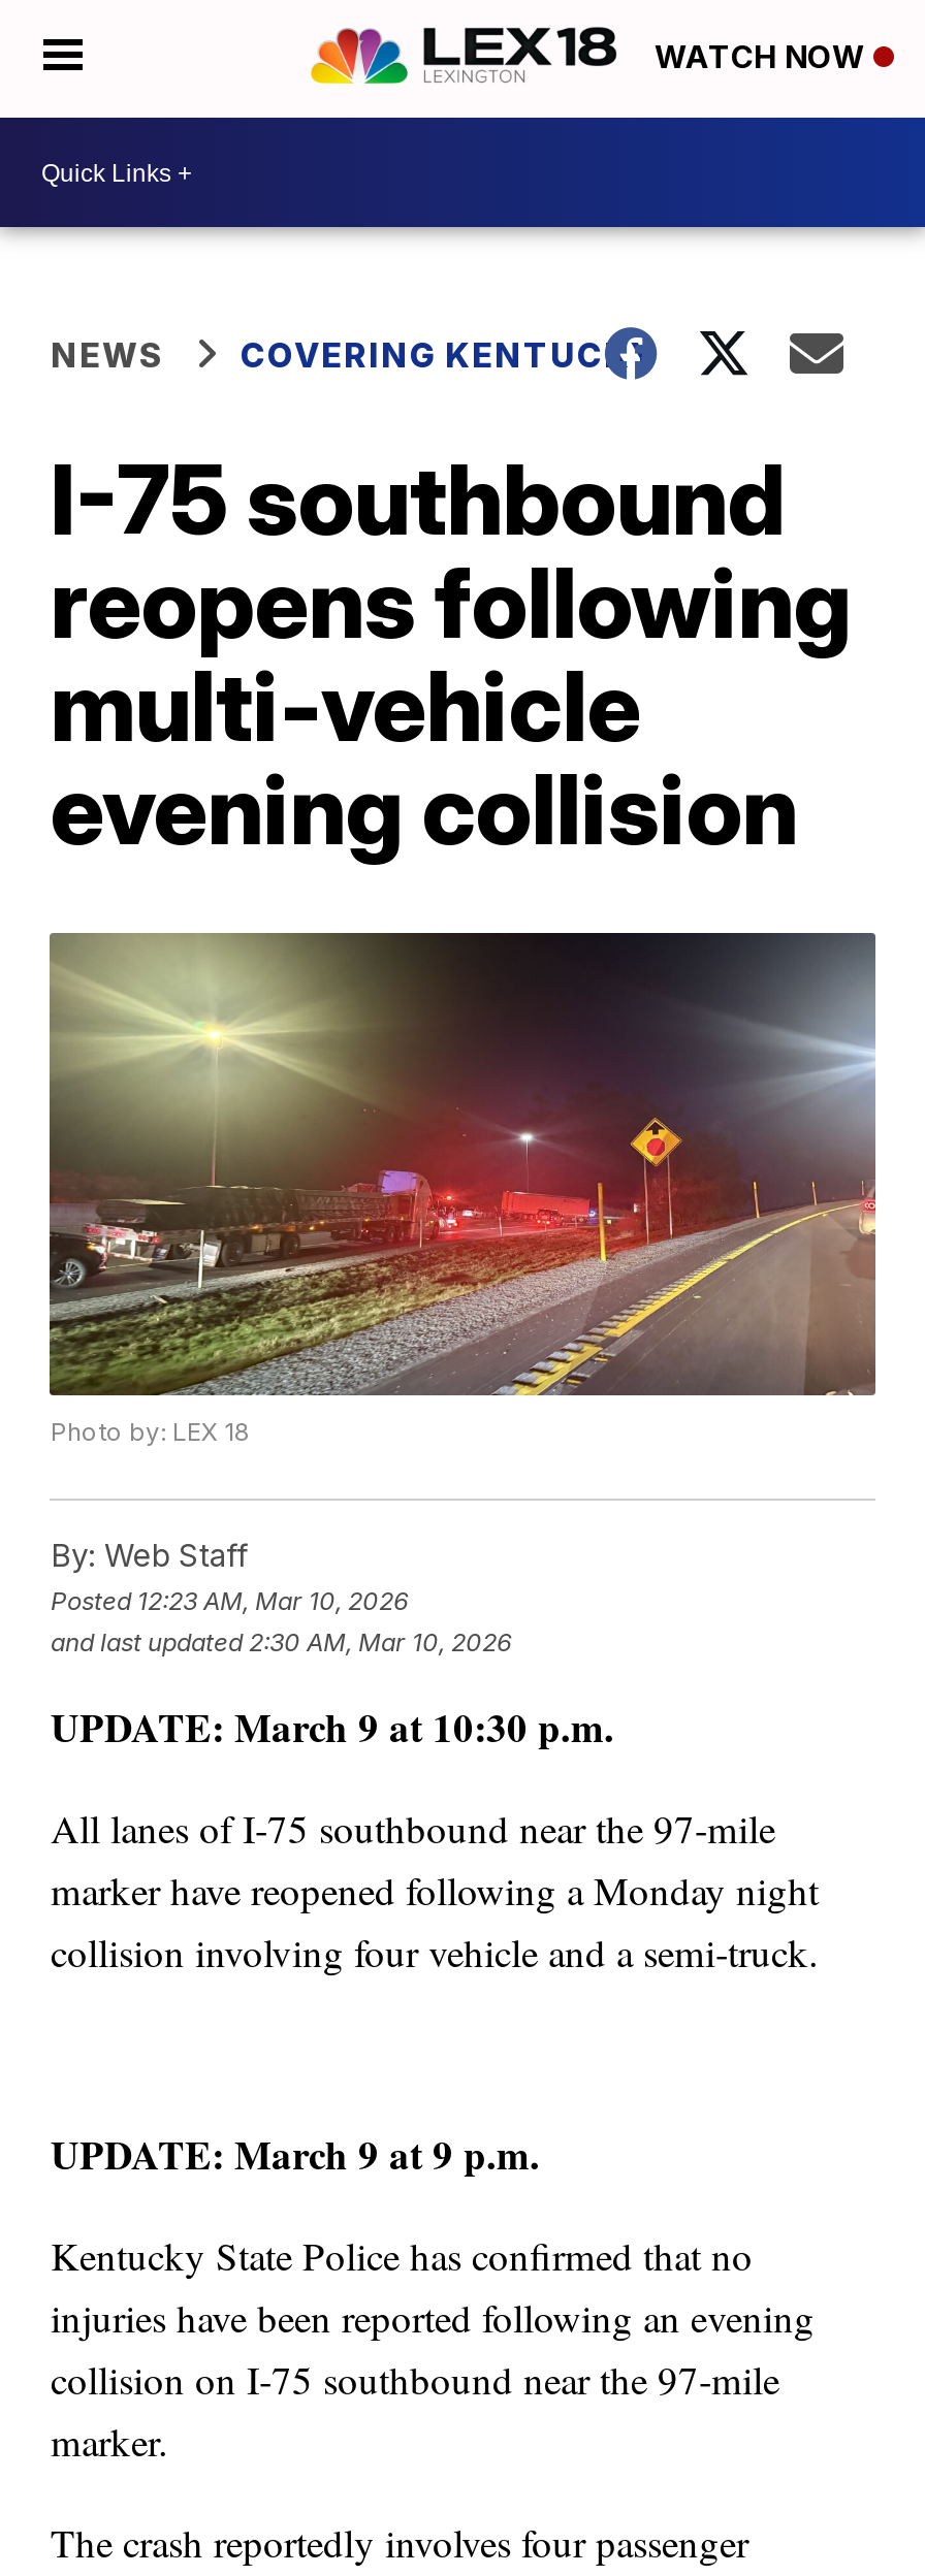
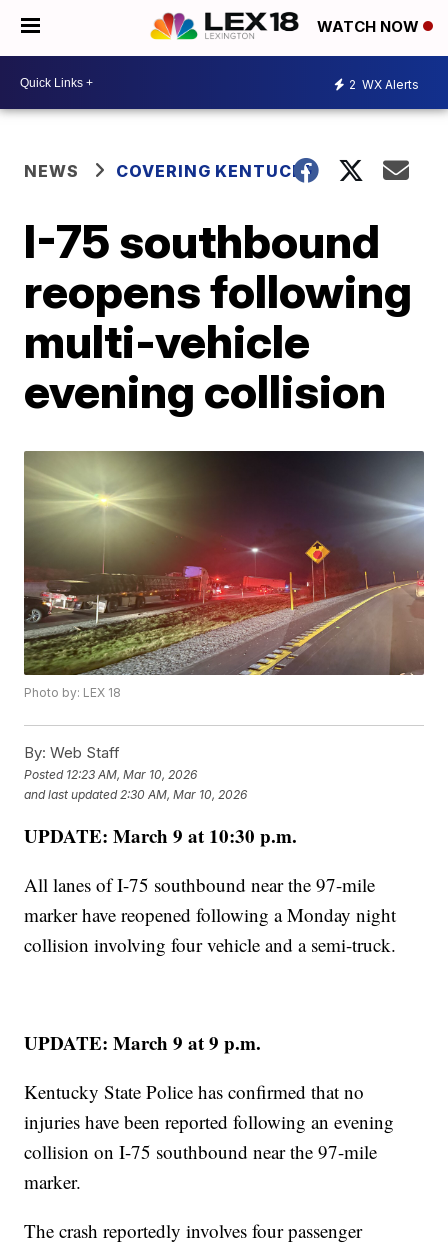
none -> [349,76,419,91] 2 WX Alerts

